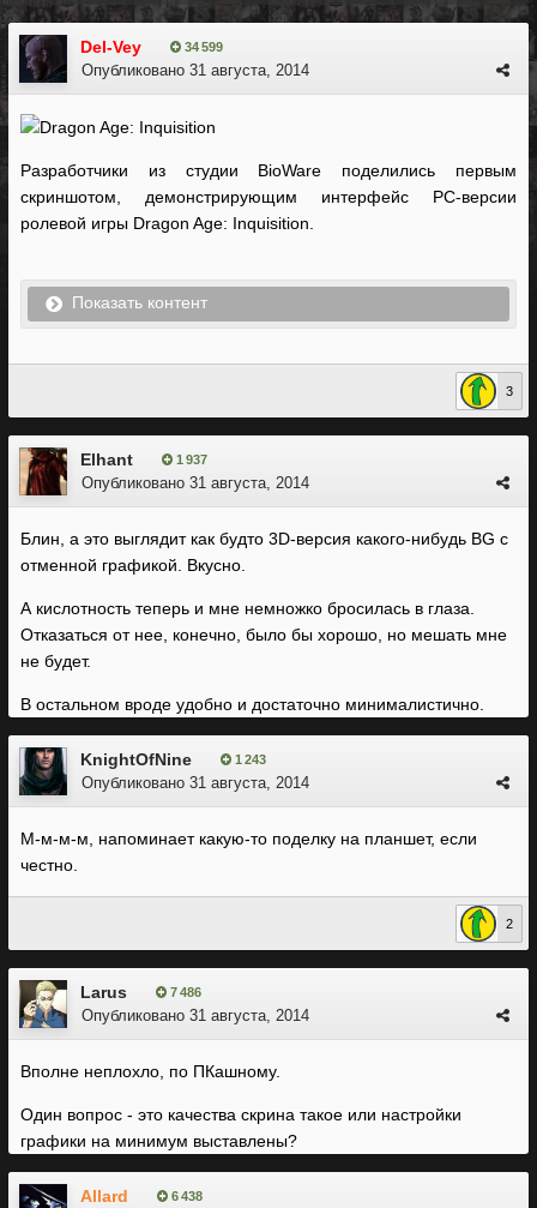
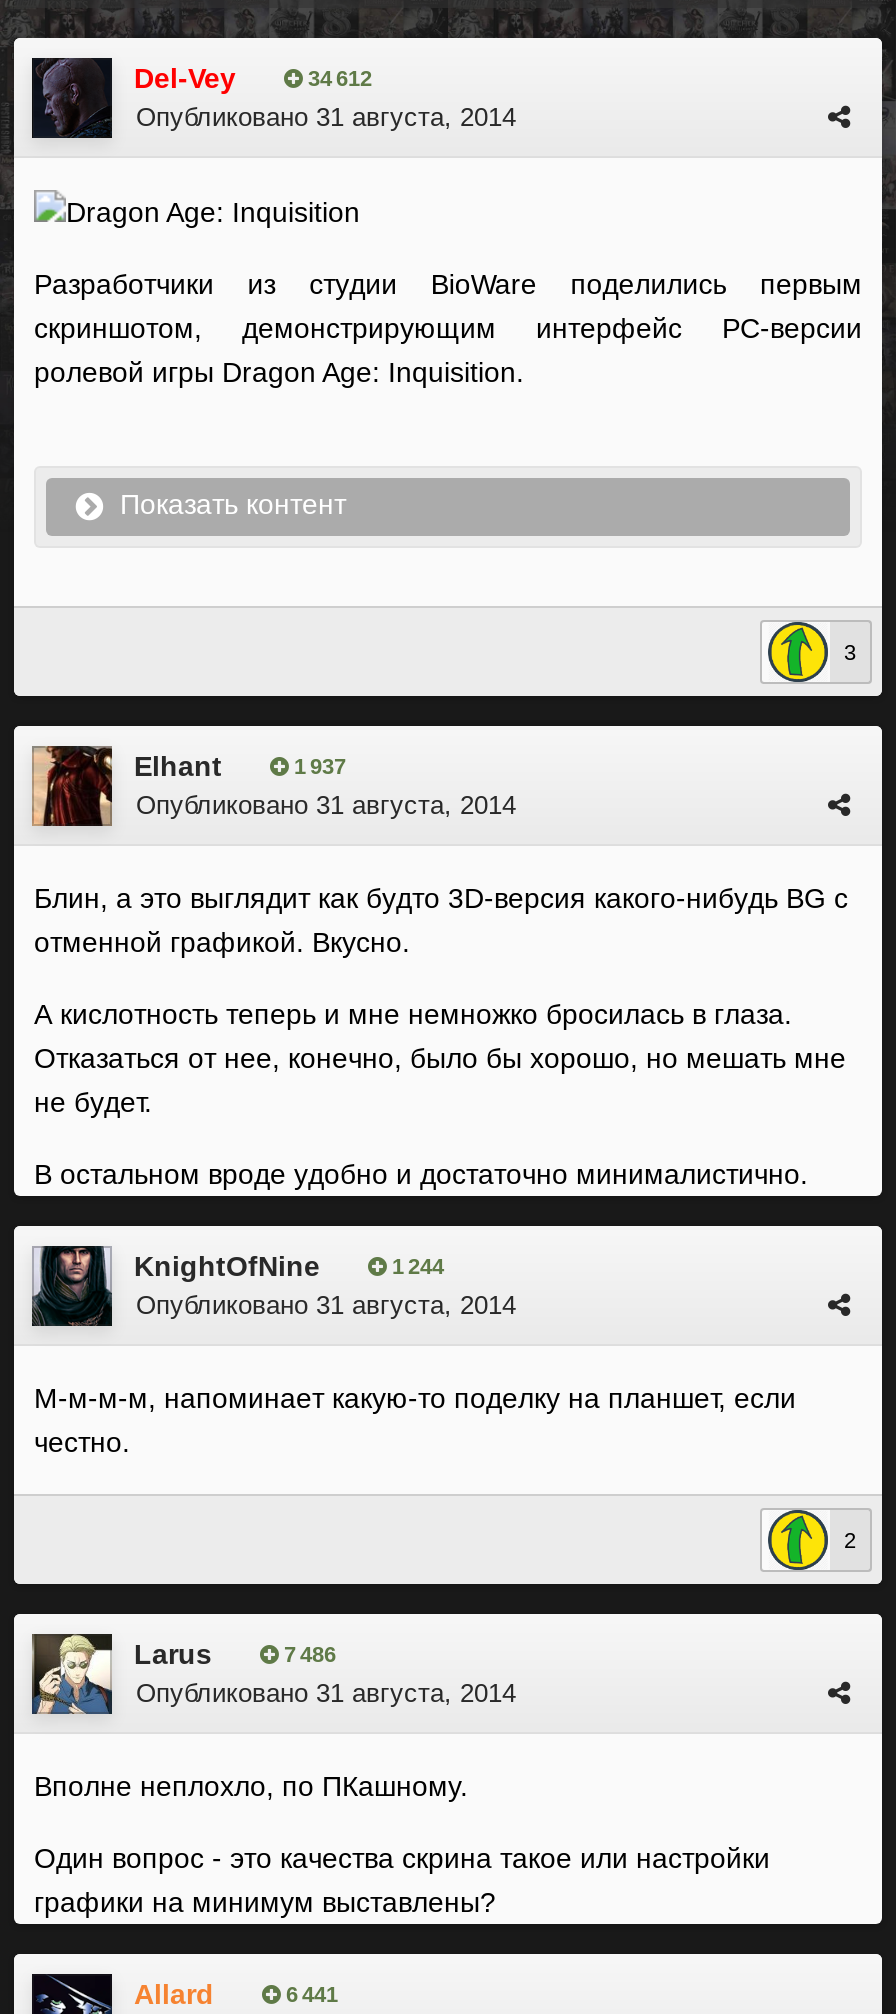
[181,40,223,54] 34 599 -> [302,66,372,90] 34 612
[231,752,266,767] 1 243 -> [386,1254,444,1278] 1 244
[168,1189,203,1203] 6 438 -> [280,1982,338,2006] 6 441

